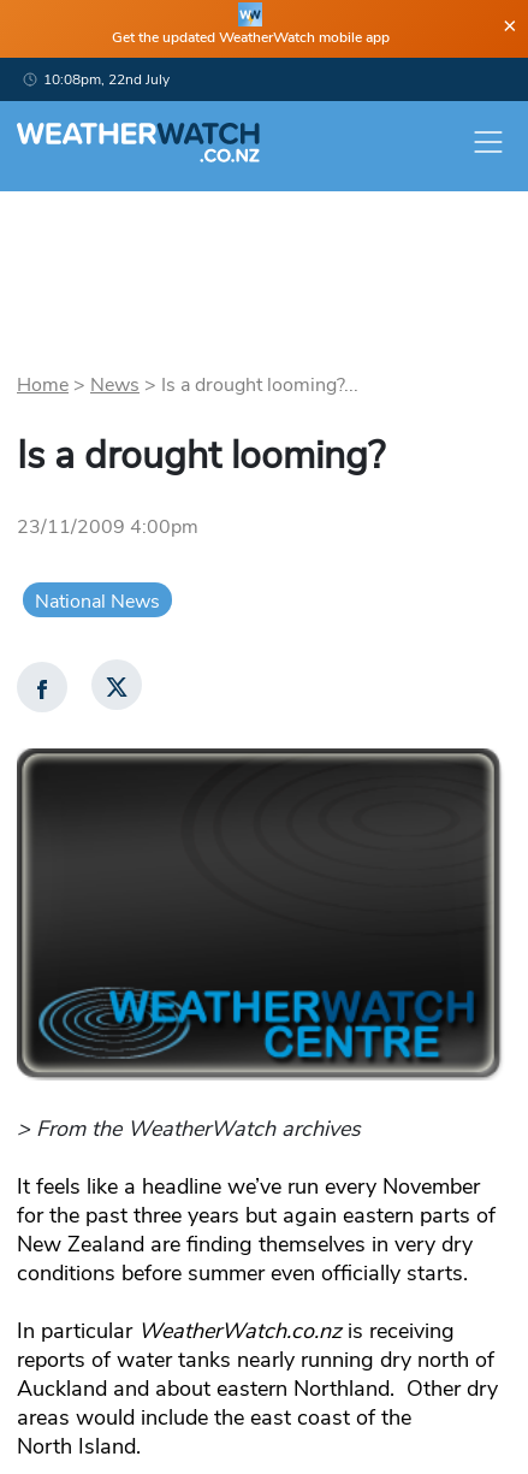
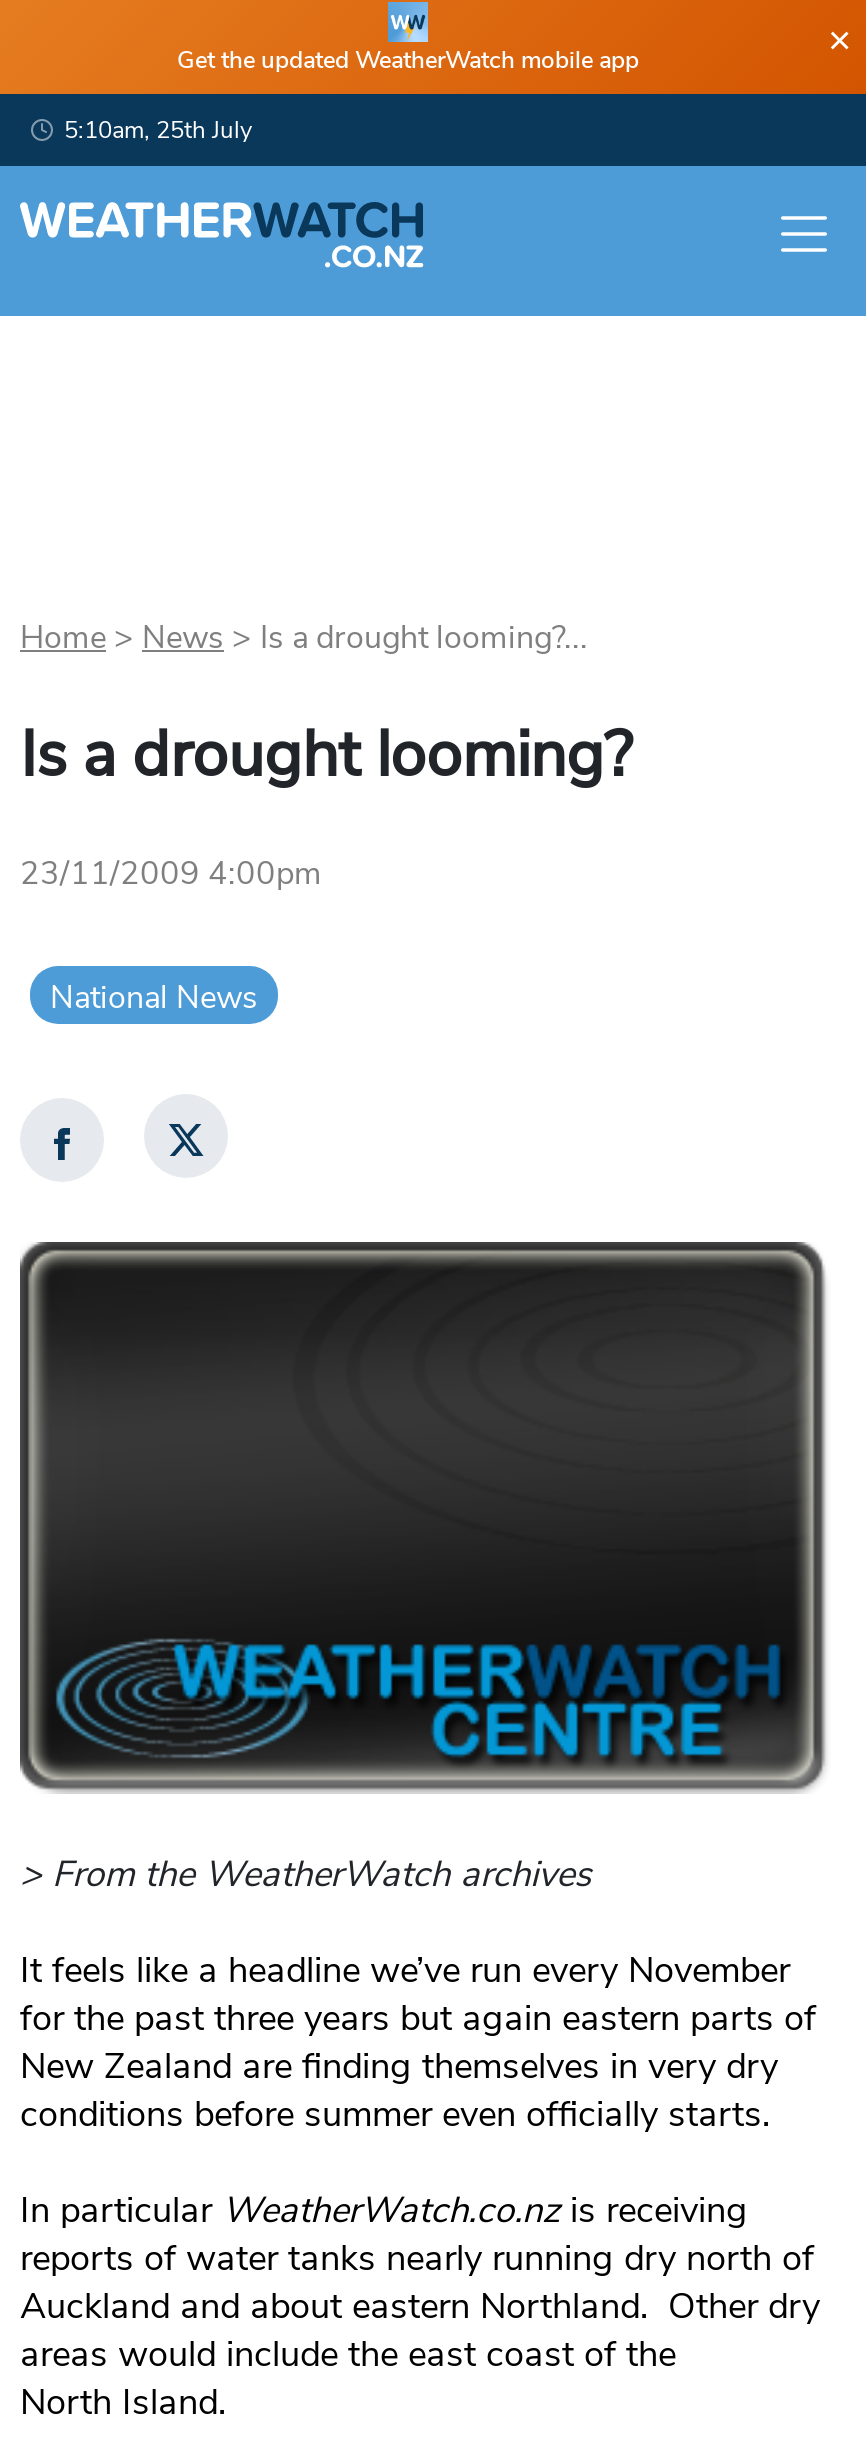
[43,70,170,89] 10:08pm, 22nd July -> [64,114,252,146] 5:10am, 25th July

